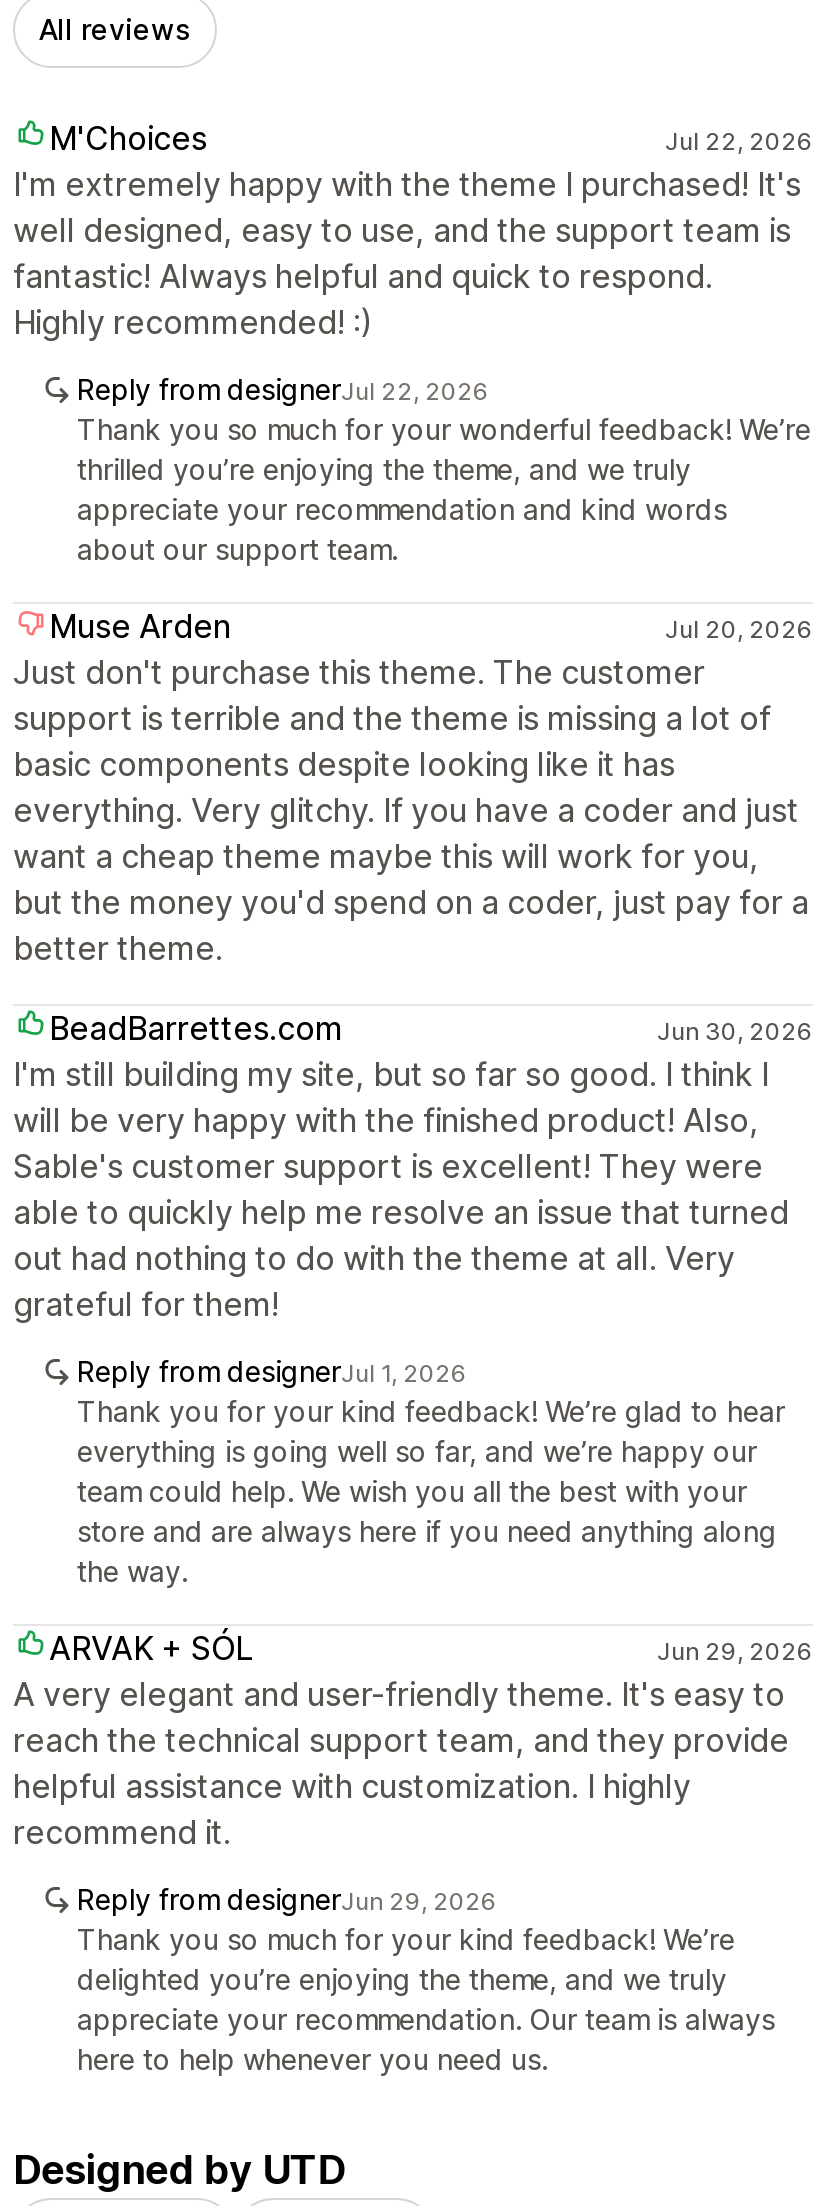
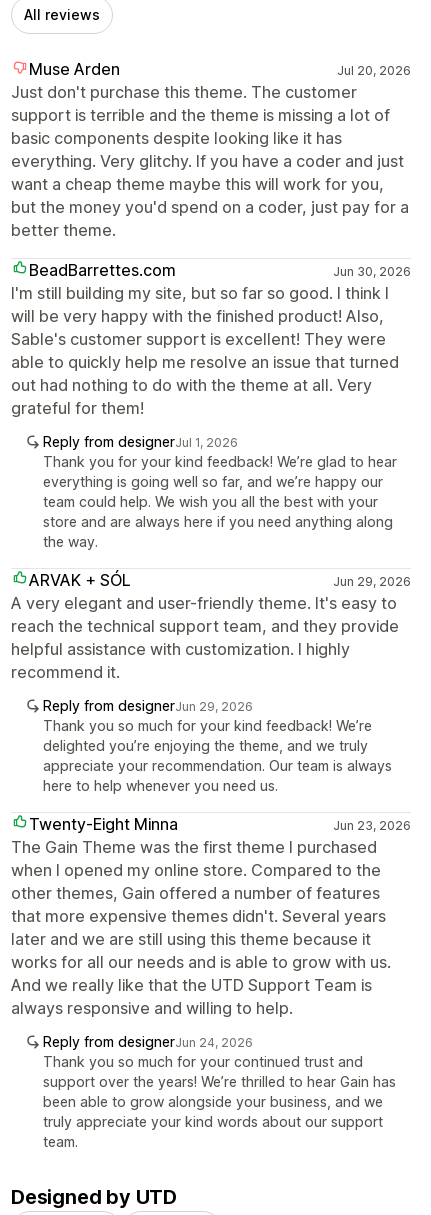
[13,118,813,566] M'Choices | Jul 22, 2026 | I'm extremely happy with the theme I purchased! It's | well designed, easy to use, and the support team is | fantastic! Always helpful and quick to respond. | Highly recommended! :) | Reply from designerJul 22, 2026 | Thank you so much for your wonderful feedback! We’re | thrilled you’re enjoying the theme, and we truly | appreciate your recommendation and kind words | about our support team. -> none
moved [13,606,813,2076] -> [11,59,411,794]: Muse Arden | Jul 20, 2026 | Just don't purchase this theme. The customer | ... | appreciate your recommendation. Our team is always | here to help whenever you need us.
none -> [11,814,411,1150] Twenty-Eight Minna | Jun 23, 2026 | The Gain Theme was the first theme I purchased | when I opened my online store. Compared to the | other themes, Gain offered a number of features | that more expensive themes didn't. Several years | later and we are still using this theme because it | works for all our needs and is able to grow with us. | And we really like that the UTD Support Team is | always responsive and willing to help. | Reply from designer Jun 24, 2026 | Thank you so much for your continued trust and | support over the years! We’re thrilled to hear Gain has | been able to grow alongside your business, and we | truly appreciate your kind words about our support | team.

